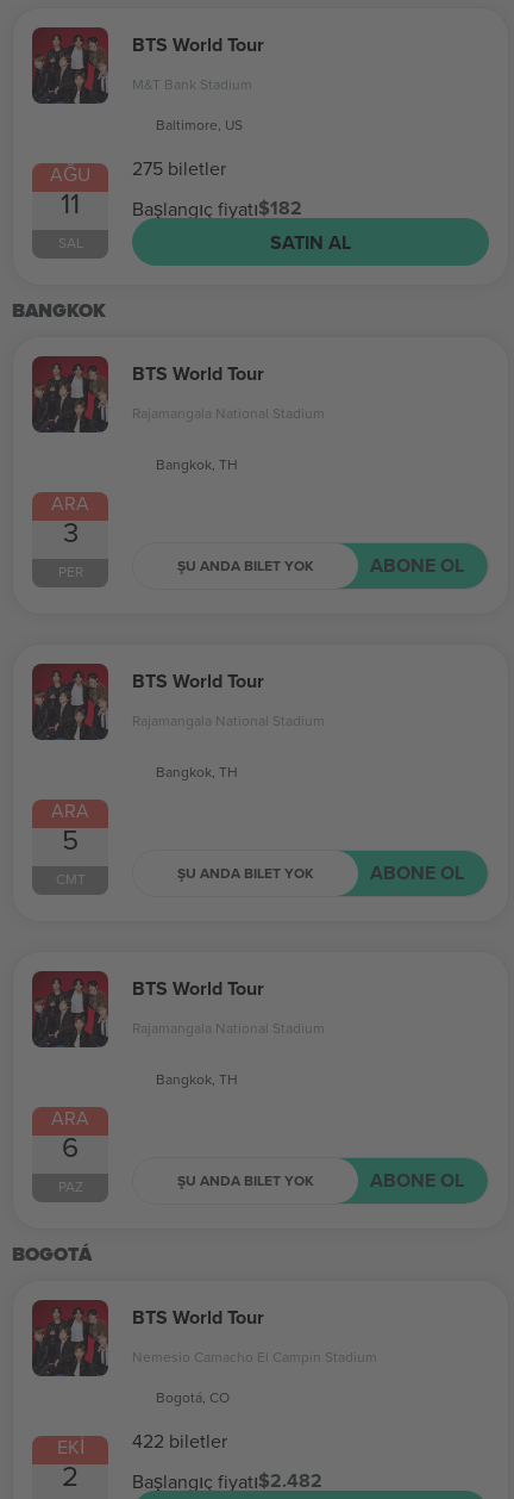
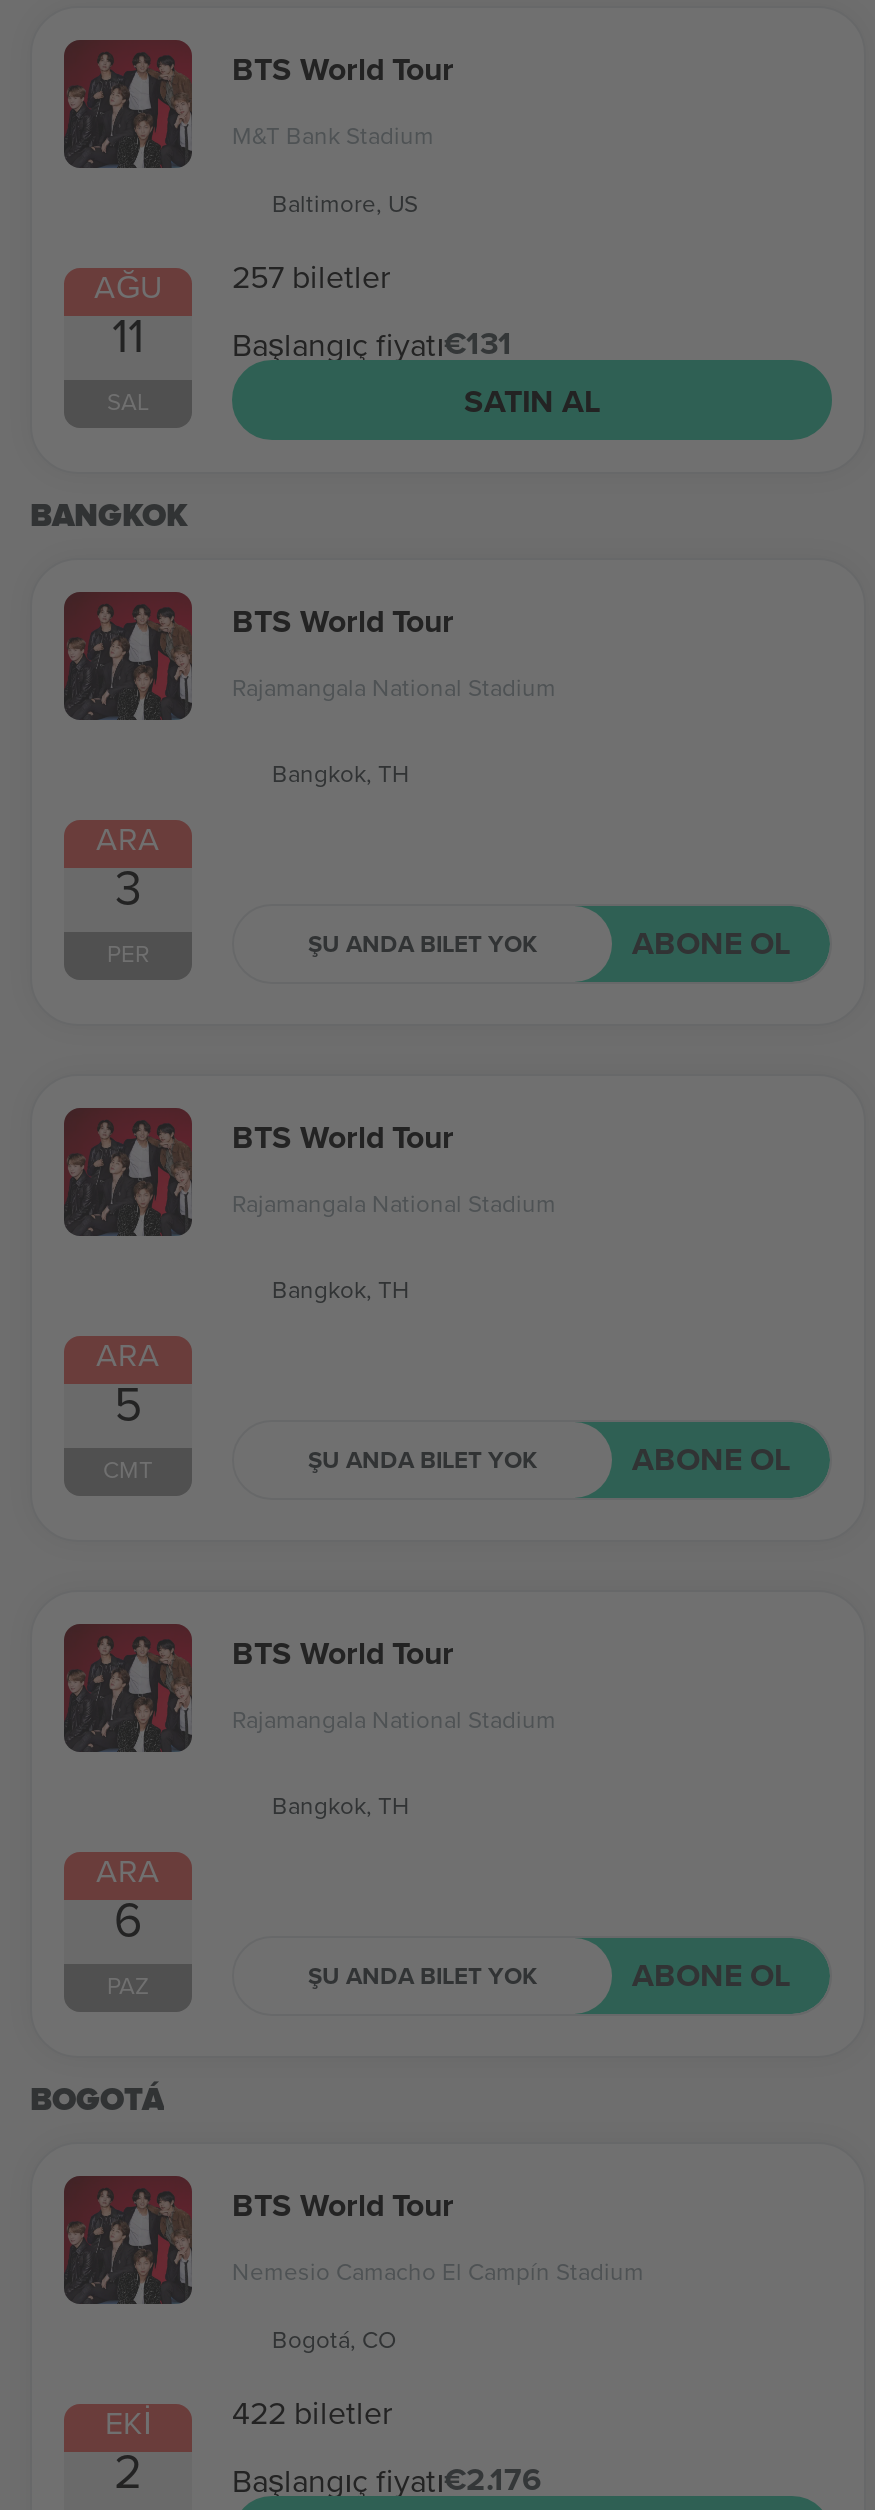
[132,155,226,181] 275 biletler -> [232,254,390,298] 257 biletler
[132,194,302,222] Başlangıç fiyatı$182 -> [232,320,512,366] Başlangıç fiyatı€131
[132,1467,322,1494] Başlangıç fiyatı$2.482 -> [232,2456,542,2502] Başlangıç fiyatı€2.176

